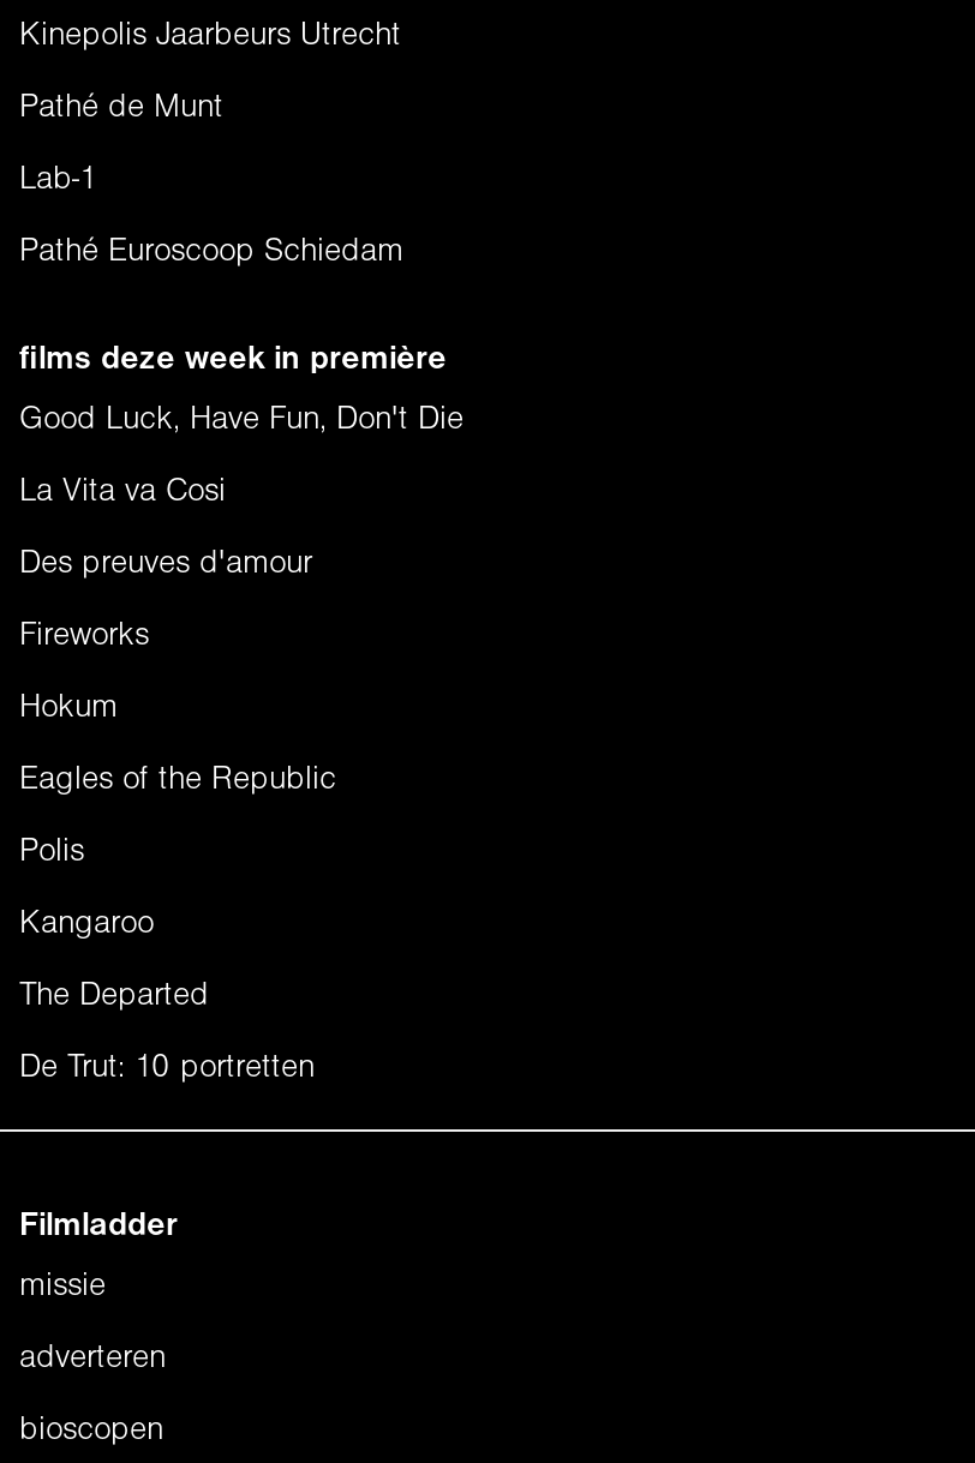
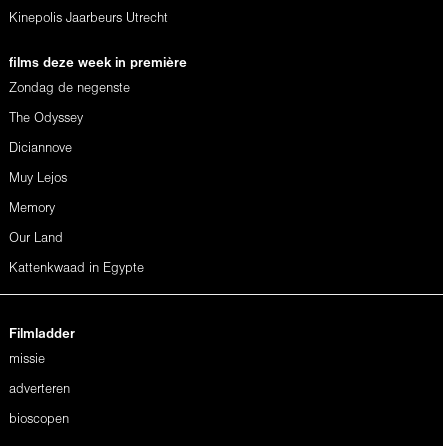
[19,95,403,265] Pathé de Munt | Lab-1 | Pathé Euroscoop Schiedam -> none
[19,407,463,1081] Good Luck, Have Fun, Don't Die | La Vita va Cosi | Des preuves d'amour | Fireworks | Hokum | Eagles of the Republic | Polis | Kangaroo | The Departed | De Trut: 10 portretten -> [9,83,144,274] Zondag de negenste | The Odyssey | Diciannove | Muy Lejos | Memory | Our Land | Kattenkwaad in Egypte

